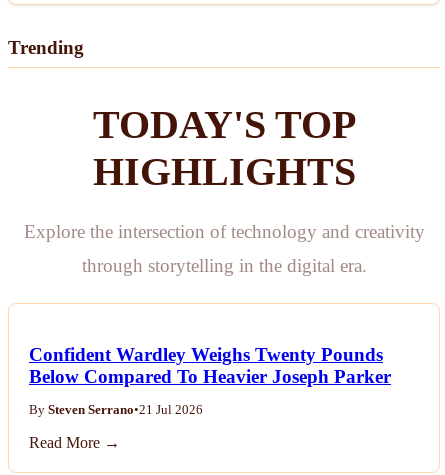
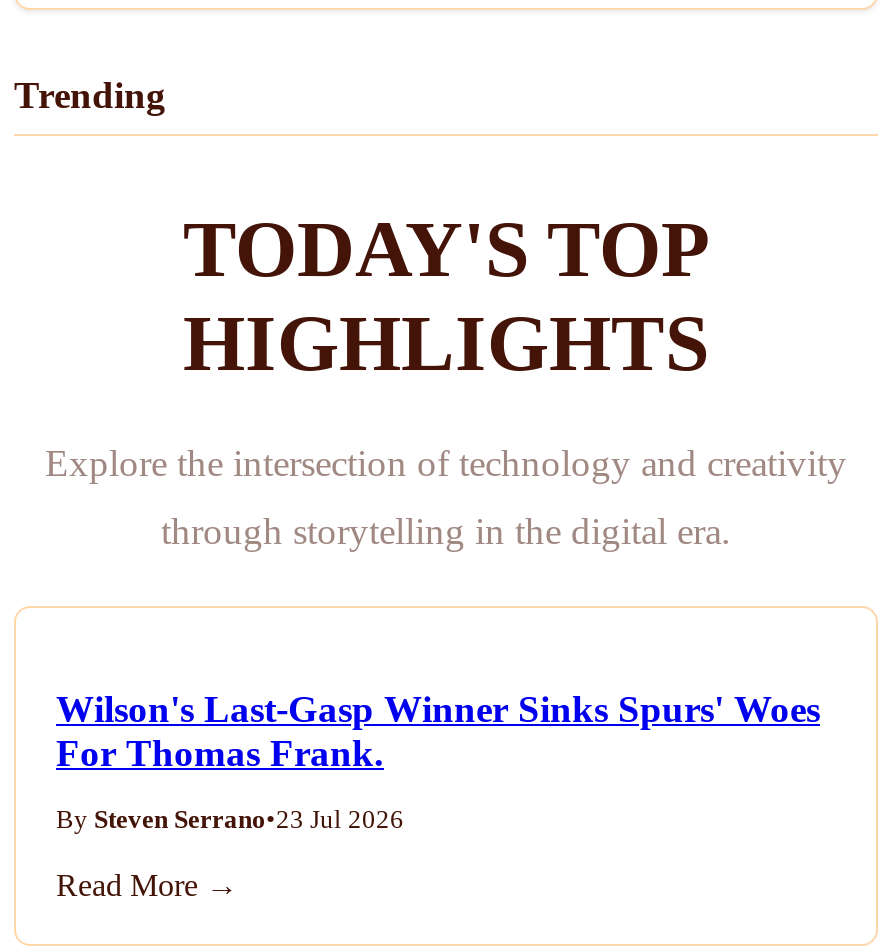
[29,343,391,386] Confident Wardley Weighs Twenty Pounds | Below Compared To Heavier Joseph Parker -> [56,687,820,773] Wilson's Last-Gasp Winner Sinks Spurs' Woes | For Thomas Frank.
[29,402,203,416] By Steven Serrano•21 Jul 2026 -> [56,805,404,833] By Steven Serrano•23 Jul 2026

